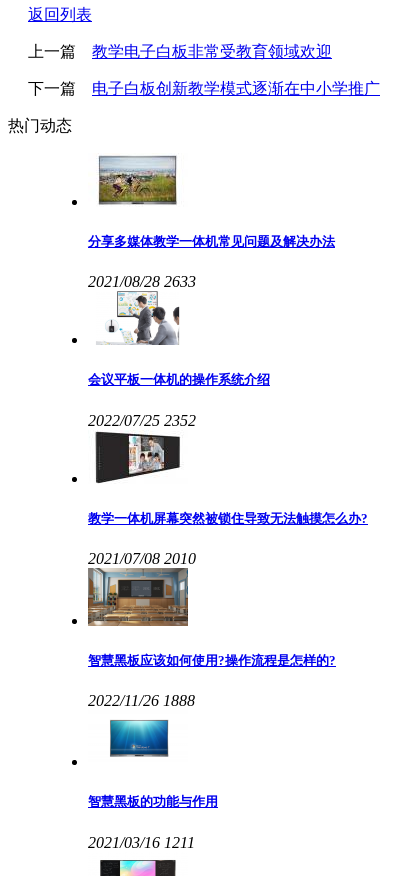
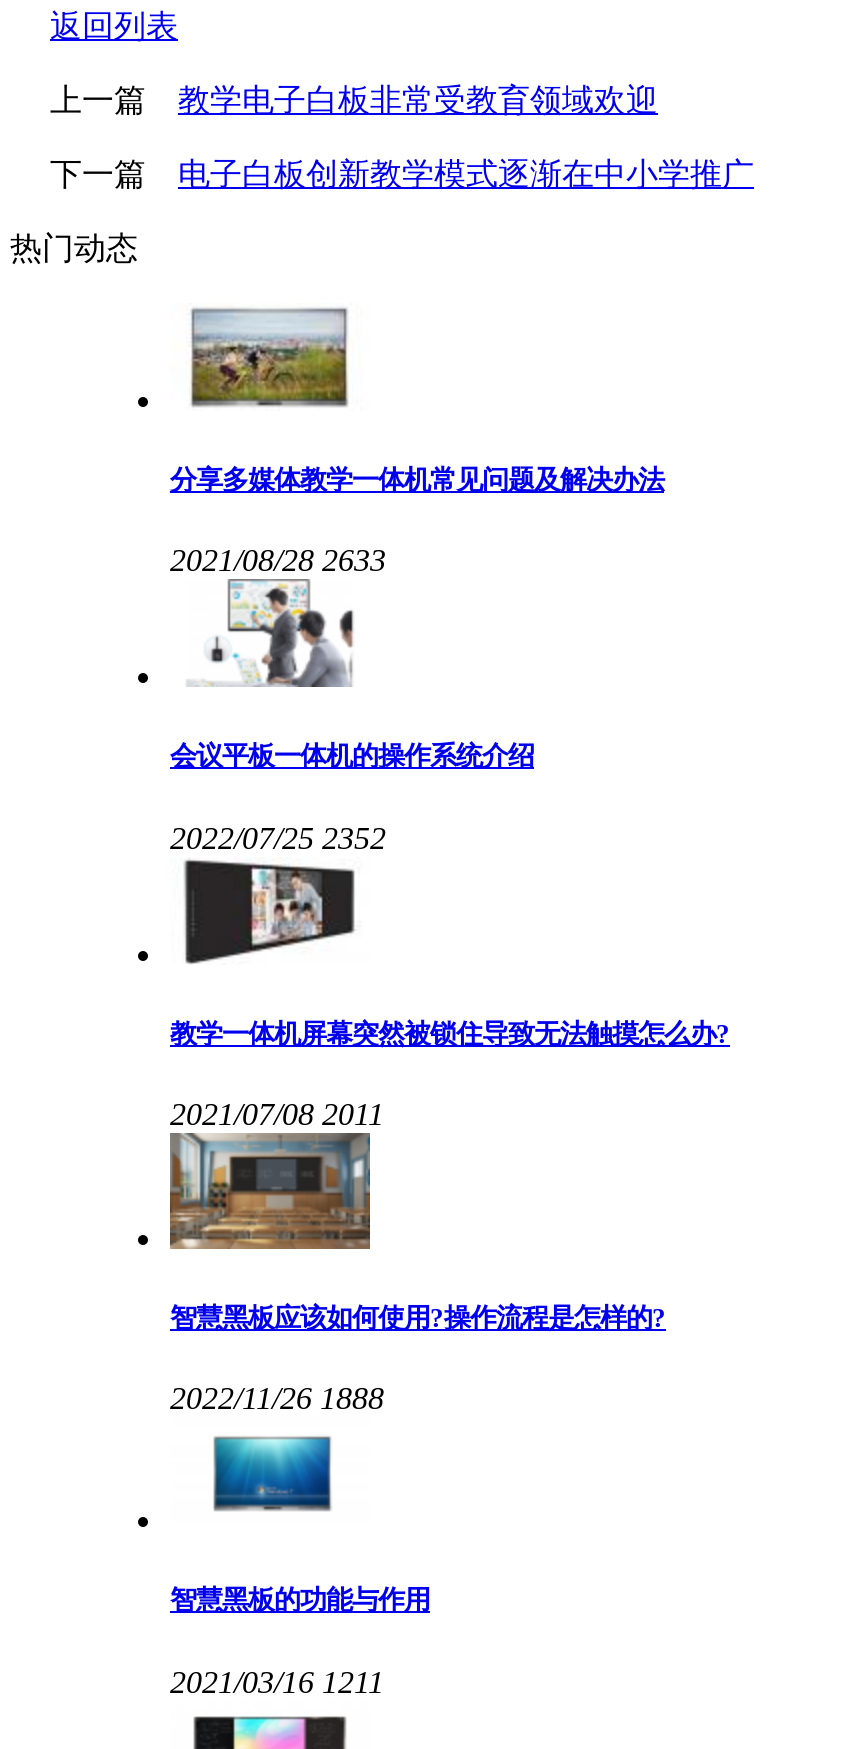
[88,550,196,567] 2021/07/08 2010 -> [170,1097,384,1131] 2021/07/08 2011

